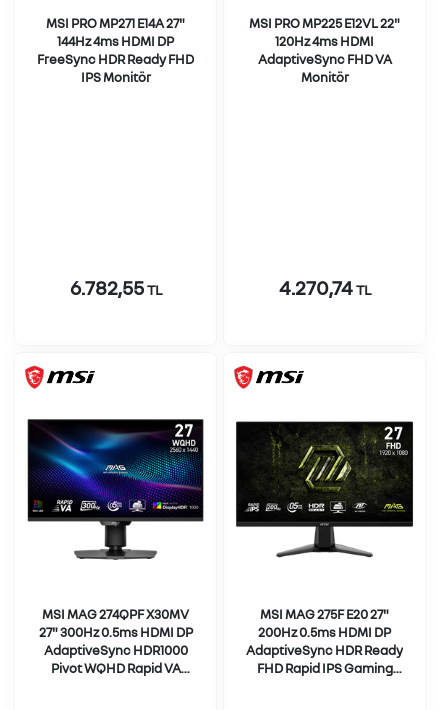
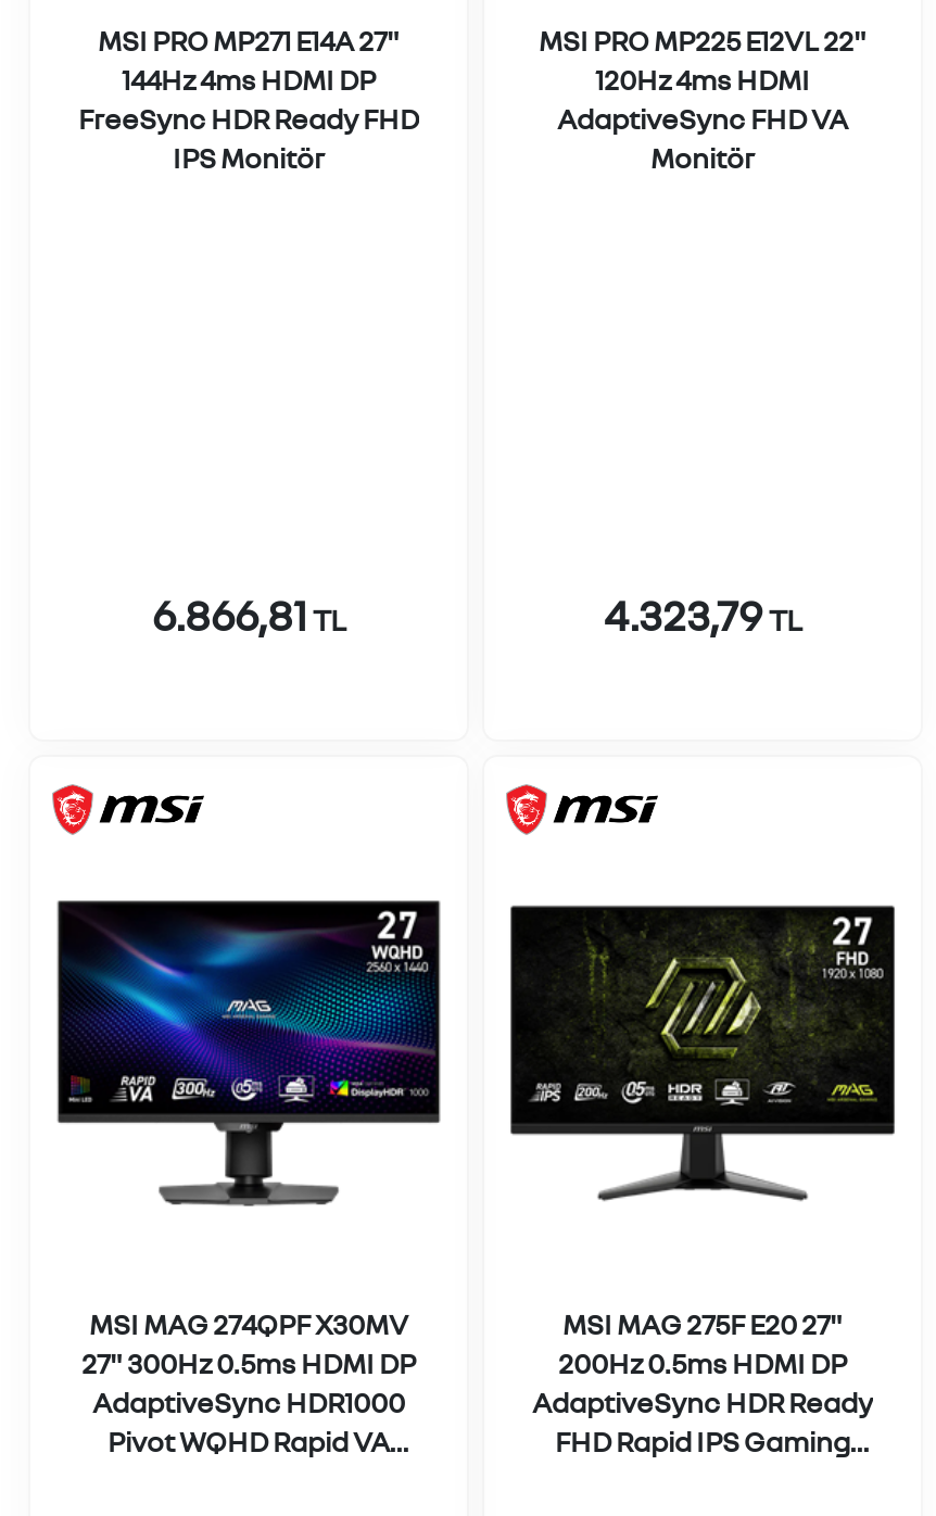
[69,275,161,299] 6.782,55TL -> [152,587,345,639] 6.866,81TL
[278,275,370,299] 4.270,74TL -> [604,587,801,639] 4.323,79TL

